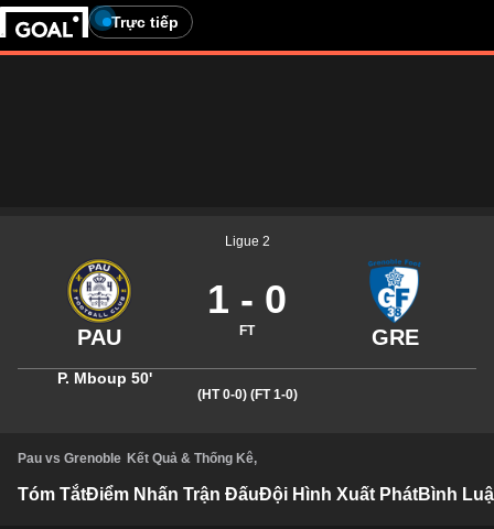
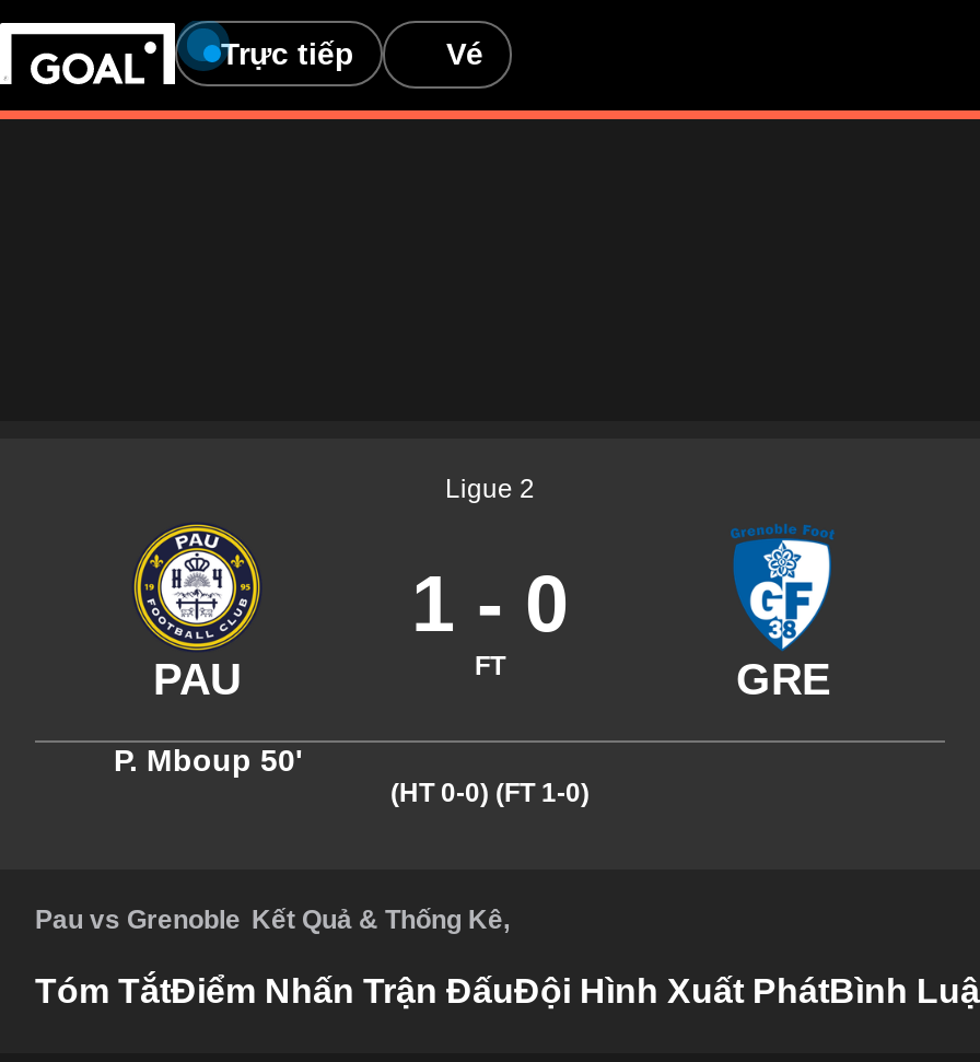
none -> [446,35,483,70] Vé

